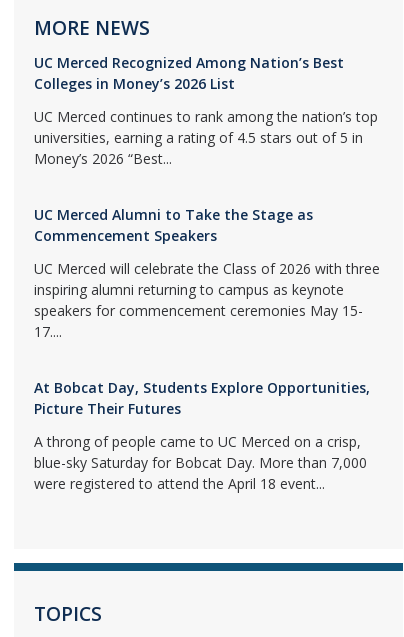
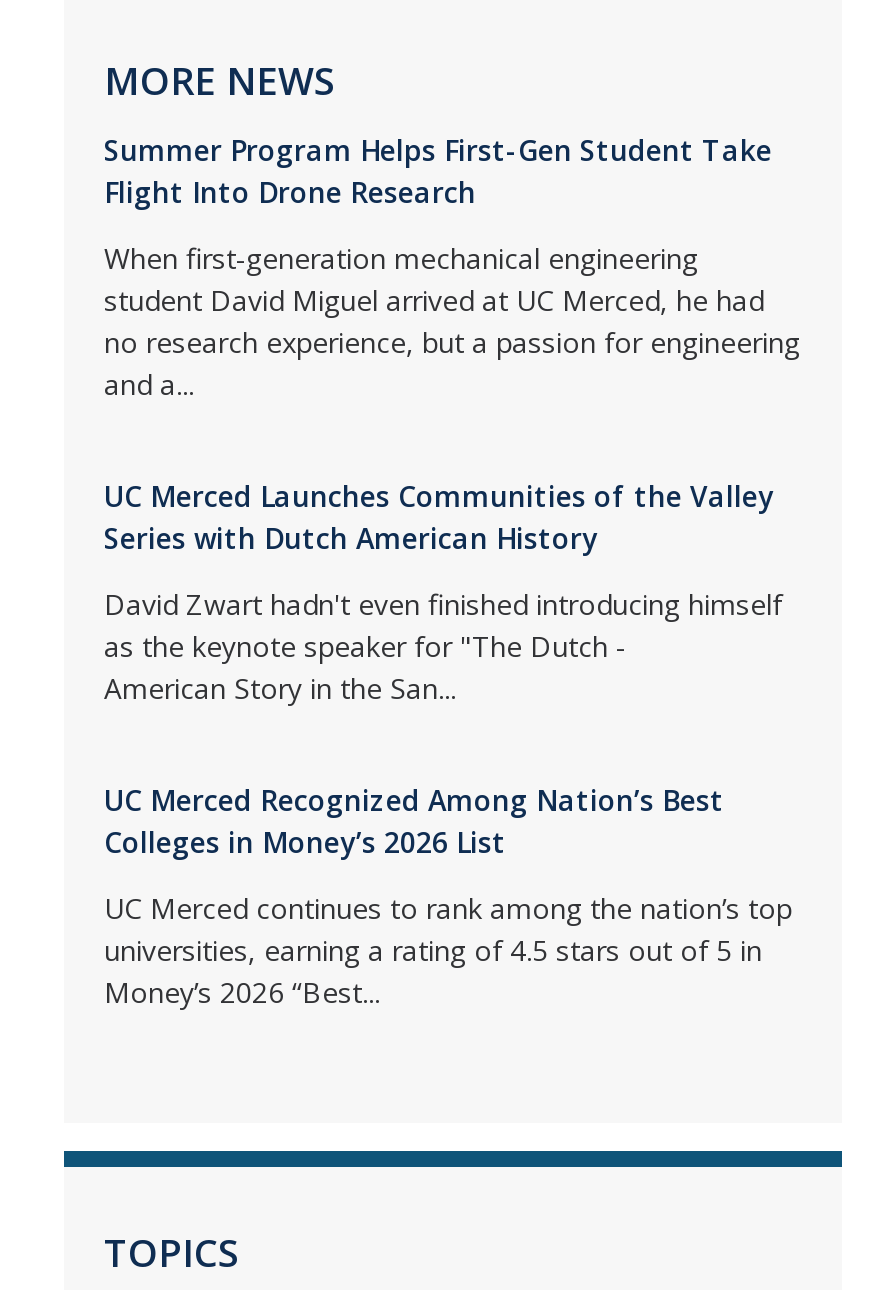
none -> [104,130,800,706] Summer Program Helps First-Gen Student Take | Flight Into Drone Research | When first-generation mechanical engineering | student David Miguel arrived at UC Merced, he had | no research experience, but a passion for engineering | and a... | UC Merced Launches Communities of the Valley | Series with Dutch American History | David Zwart hadn't even finished introducing himself | as the keynote speaker for "The Dutch - | American Story in the San...
moved [34,53,378,168] -> [104,780,792,1010]: UC Merced Recognized Among Nation’s Best | Colleges in Money’s 2026 List | UC Merced continues to rank among the nation’s top | universities, earning a rating of 4.5 stars out of 5 in | Money’s 2026 “Best...
[34,205,380,493] UC Merced Alumni to Take the Stage as | Commencement Speakers | UC Merced will celebrate the Class of 2026 with three | inspiring alumni returning to campus as keynote | speakers for commencement ceremonies May 15- | 17.... | At Bobcat Day, Students Explore Opportunities, | Picture Their Futures | A throng of people came to UC Merced on a crisp, | blue-sky Saturday for Bobcat Day. More than 7,000 | were registered to attend the April 18 event... -> none

